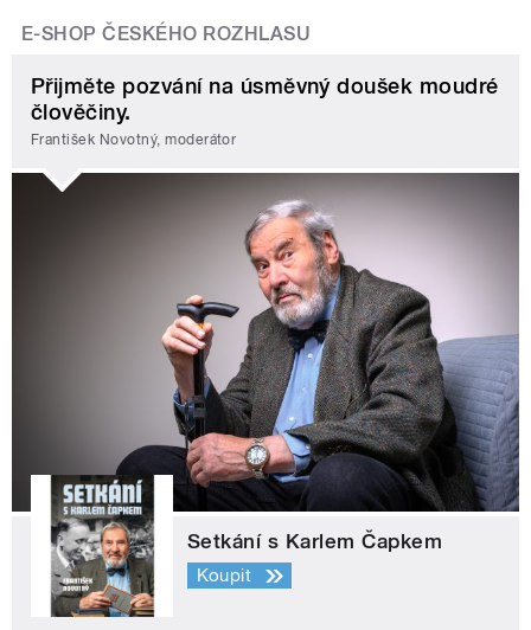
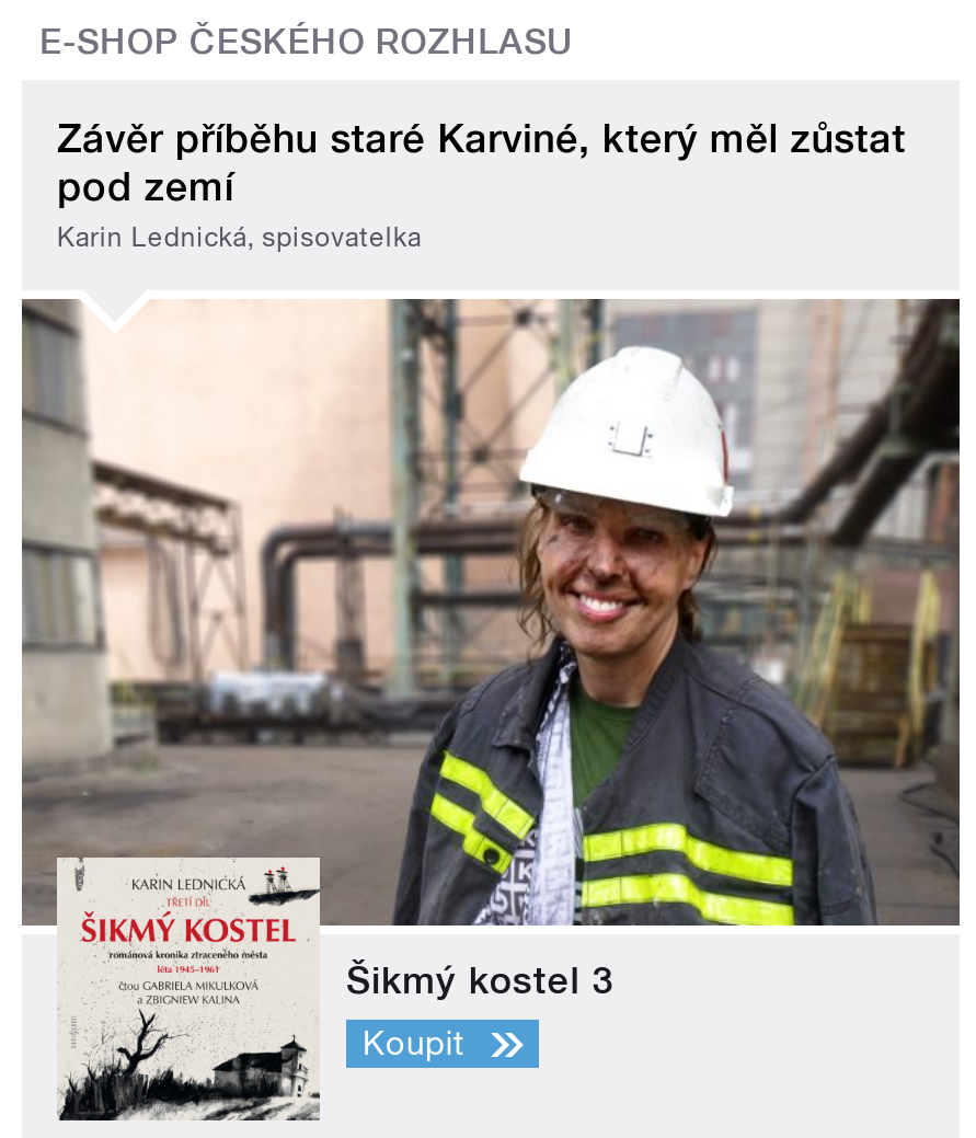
[31,73,499,148] Přijměte pozvání na úsměvný doušek moudré | člověčiny. | František Novotný, moderátor -> [57,115,906,254] Závěr příběhu staré Karviné, který měl zůstat | pod zemí | Karin Lednická, spisovatelka
[11,172,520,618] [image] | Setkání s Karlem Čapkem -> [20,299,962,1123] [image] | Šikmý kostel 3

